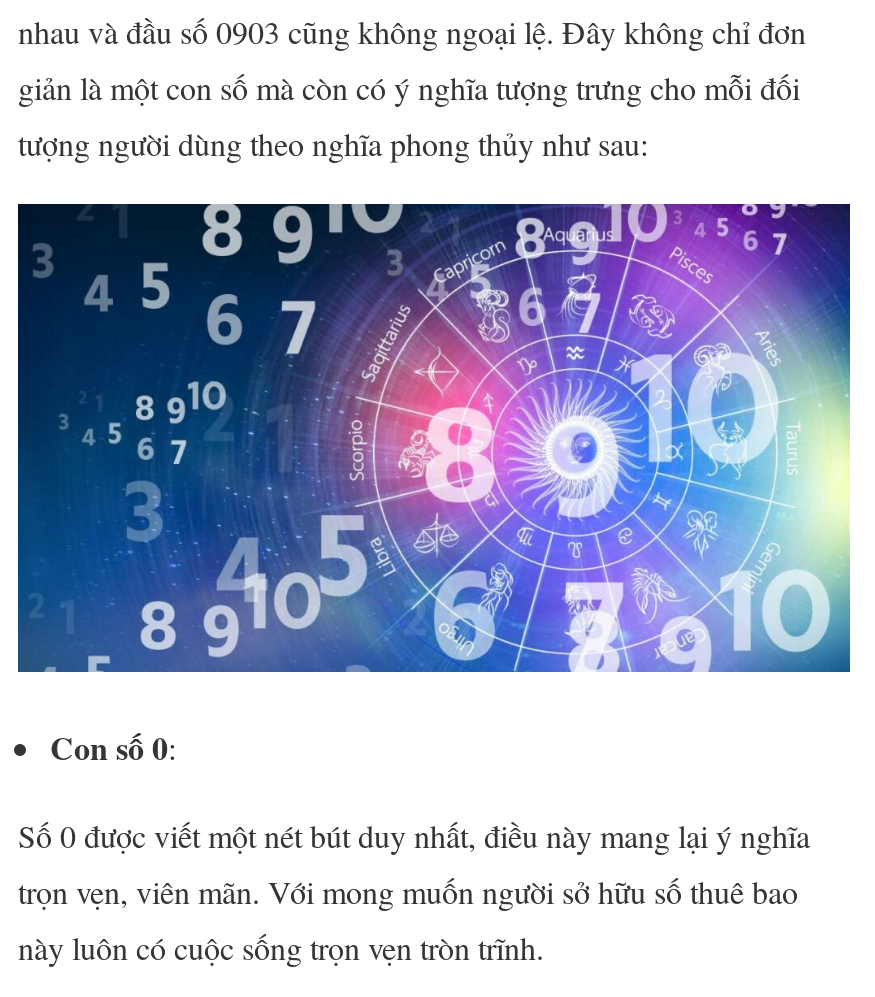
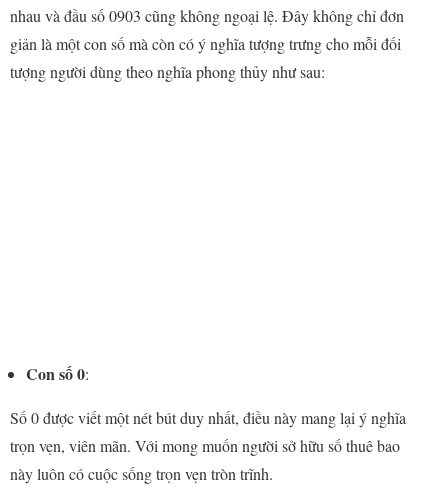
[16,202,852,674] [image] -> none

